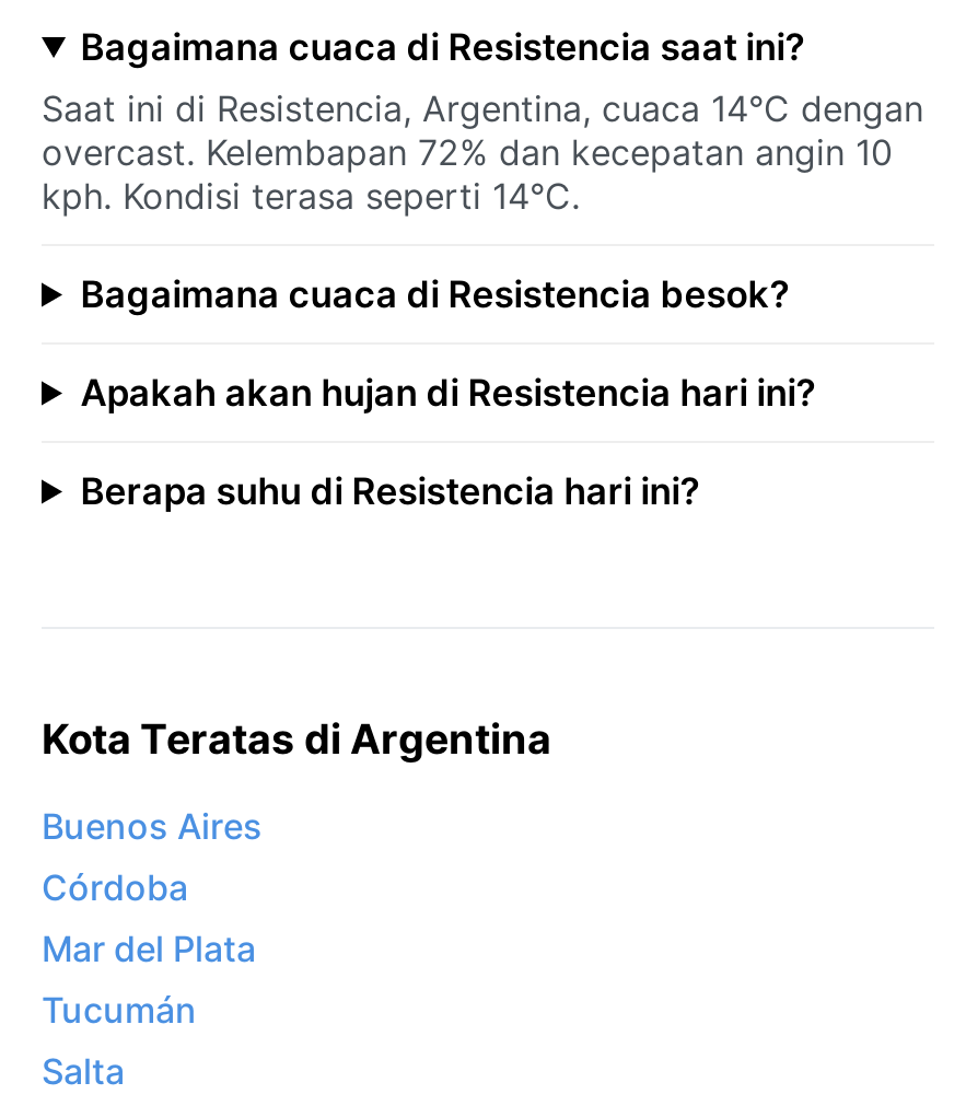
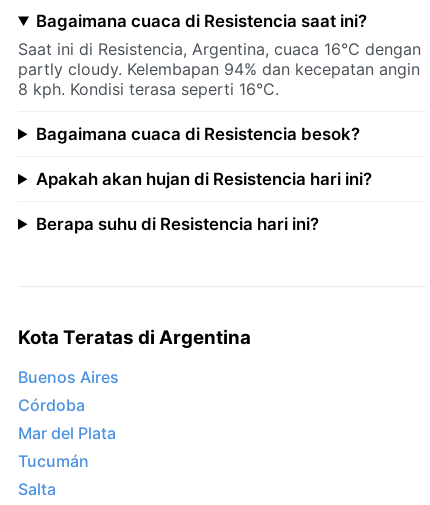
[42,86,923,217] Saat ini di Resistencia, Argentina, cuaca 14°C dengan | overcast. Kelembapan 72% dan kecepatan angin 10 | kph. Kondisi terasa seperti 14°C. -> [18,39,421,99] Saat ini di Resistencia, Argentina, cuaca 16°C dengan | partly cloudy. Kelembapan 94% dan kecepatan angin | 8 kph. Kondisi terasa seperti 16°C.

